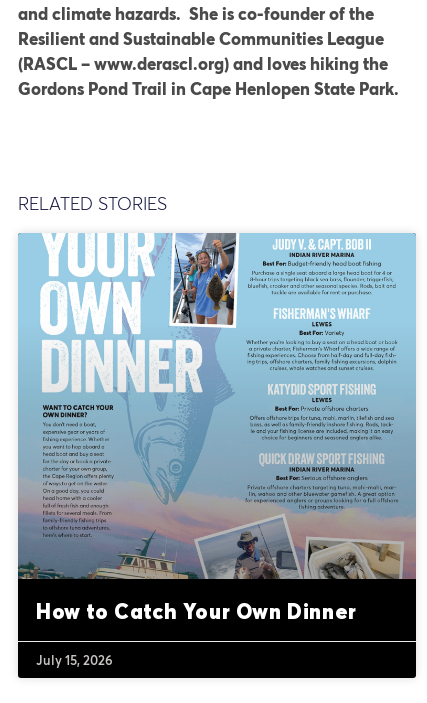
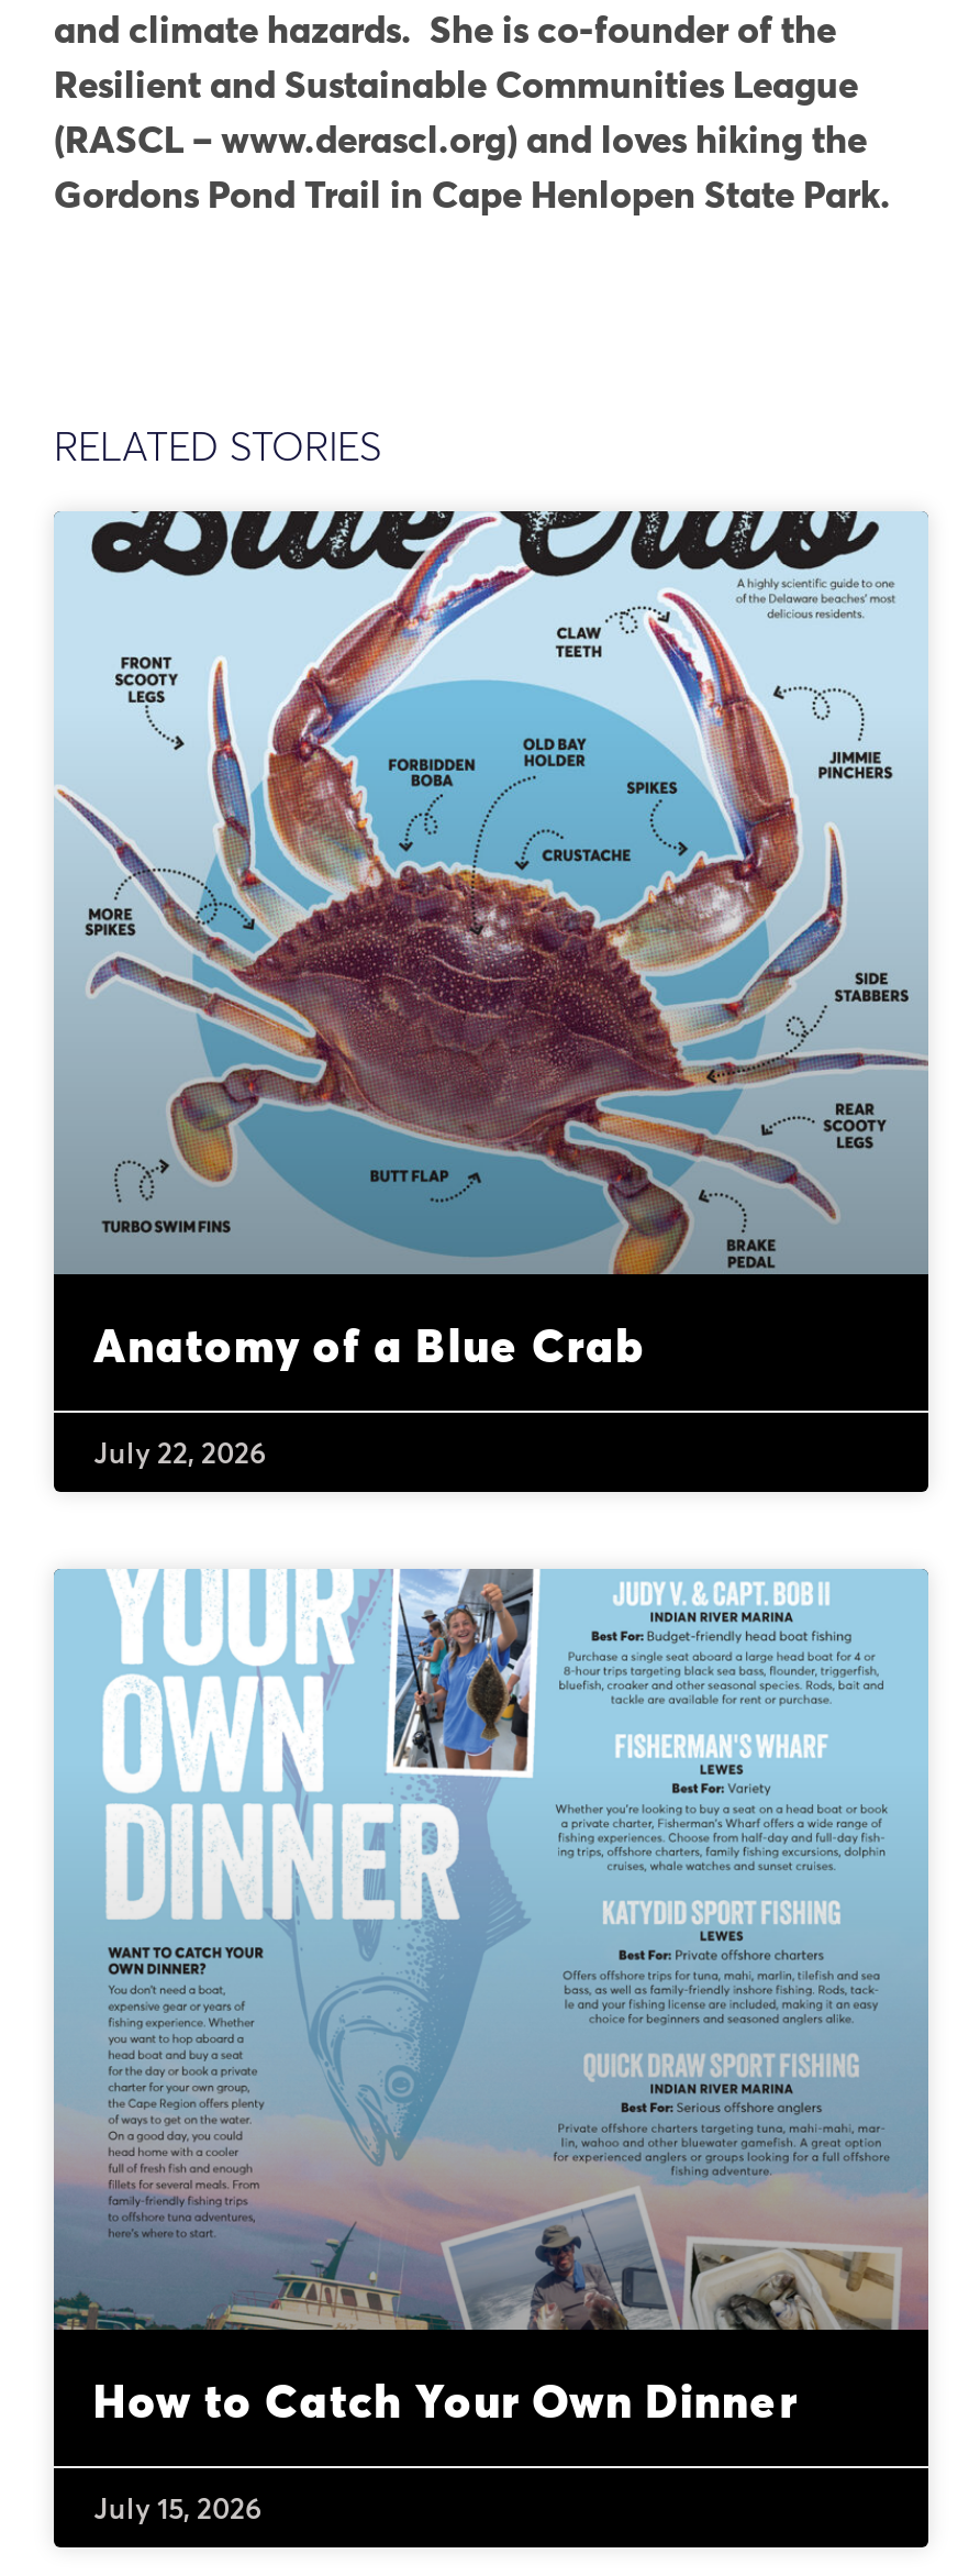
none -> [56,508,928,1469] [image] | Anatomy of a Blue Crab | July 22, 2026

